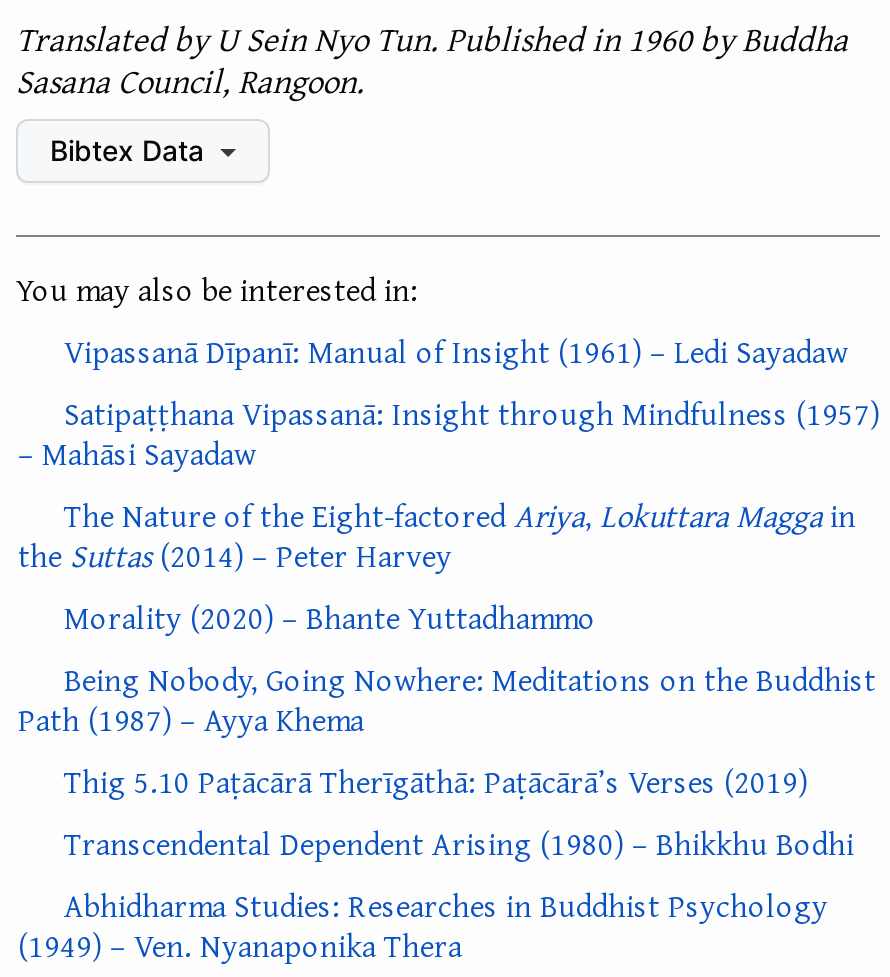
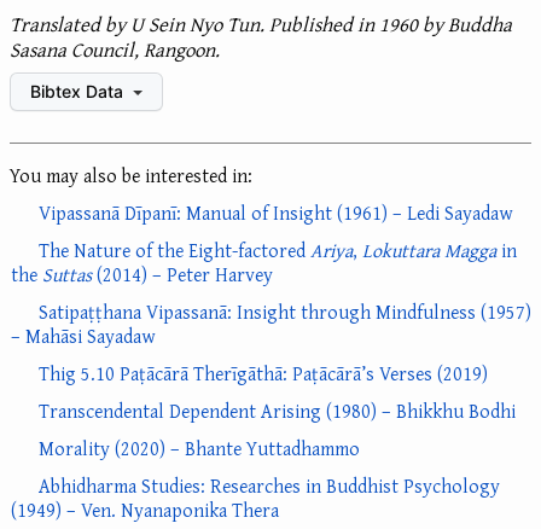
moved [18,389,880,477] -> [11,297,531,350]: Satipaṭṭhana Vipassanā: Insight through Mindfulness (1957) | – Mahāsi Sayadaw
moved [64,593,596,641] -> [39,434,360,463]: Morality (2020) – Bhante Yuttadhammo
[18,655,876,743] Being Nobody, Going Nowhere: Meditations on the Buddhist | Path (1987) – Ayya Khema -> none
moved [64,757,854,867] -> [39,359,516,425]: Thig 5.10 Paṭācārā Therīgāthā: Paṭācārā’s Verses (2019) | Transcendental Dependent Arising (1980) – Bhikkhu Bodhi

